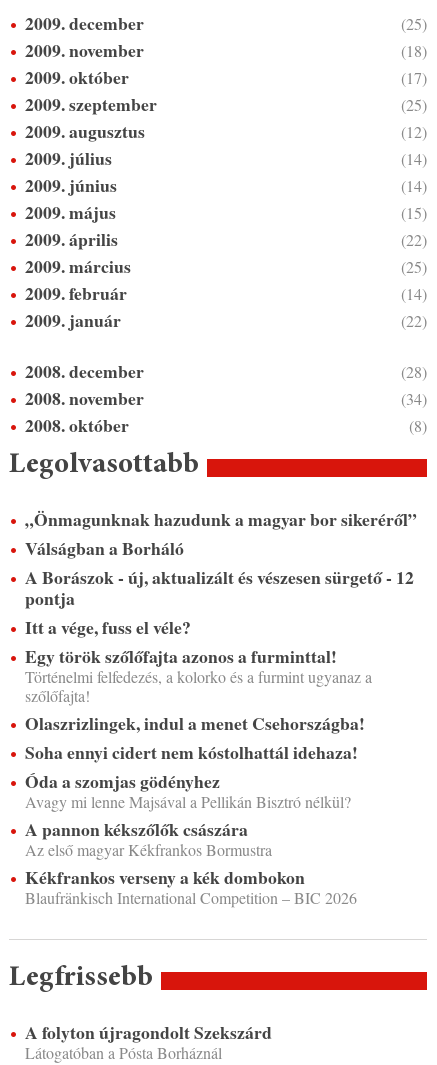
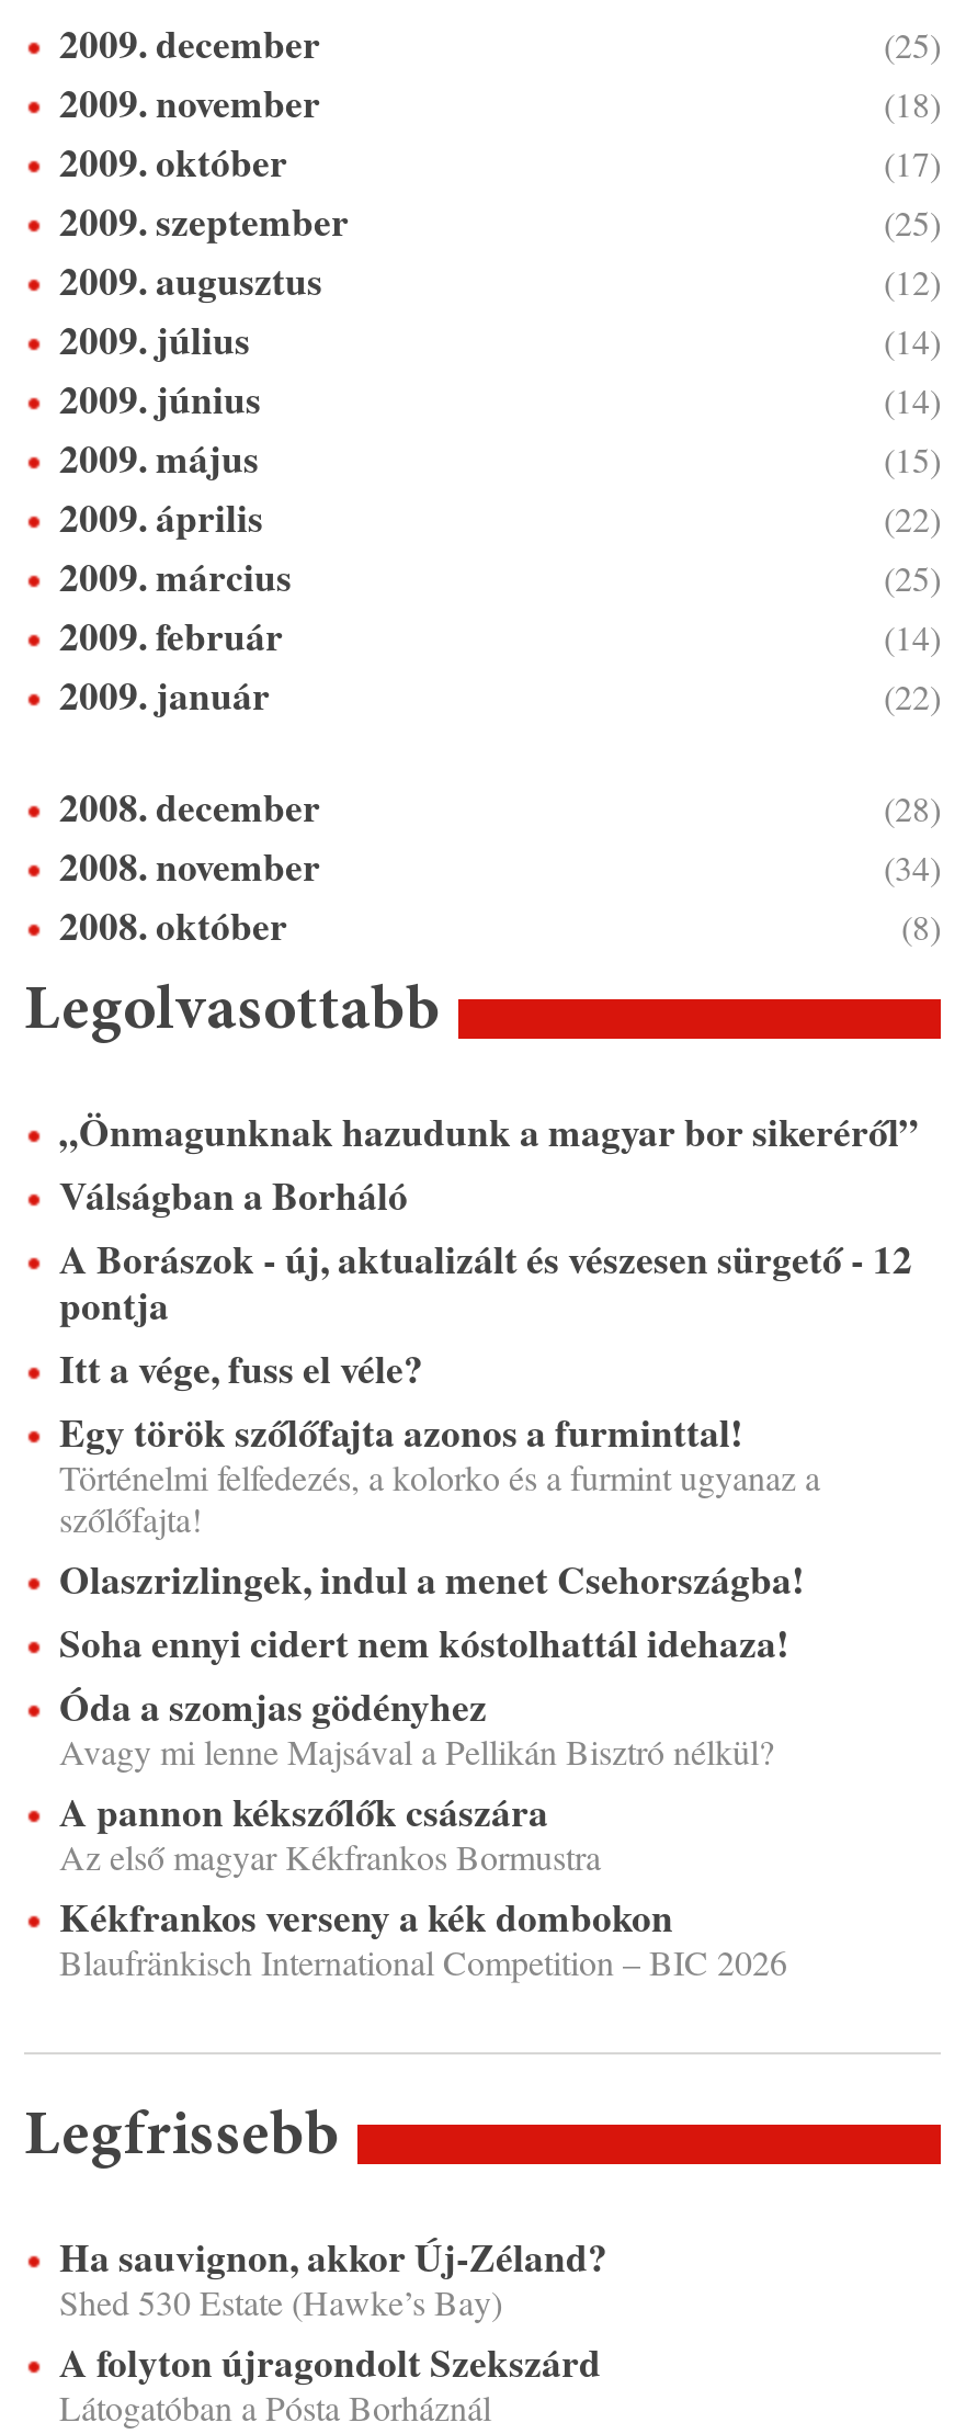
none -> [59,2228,607,2324] Ha sauvignon, akkor Új-Zéland? | Shed 530 Estate (Hawke’s Bay)

